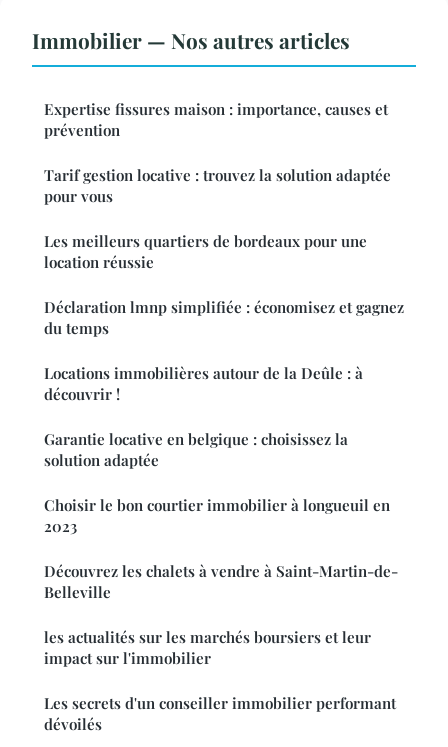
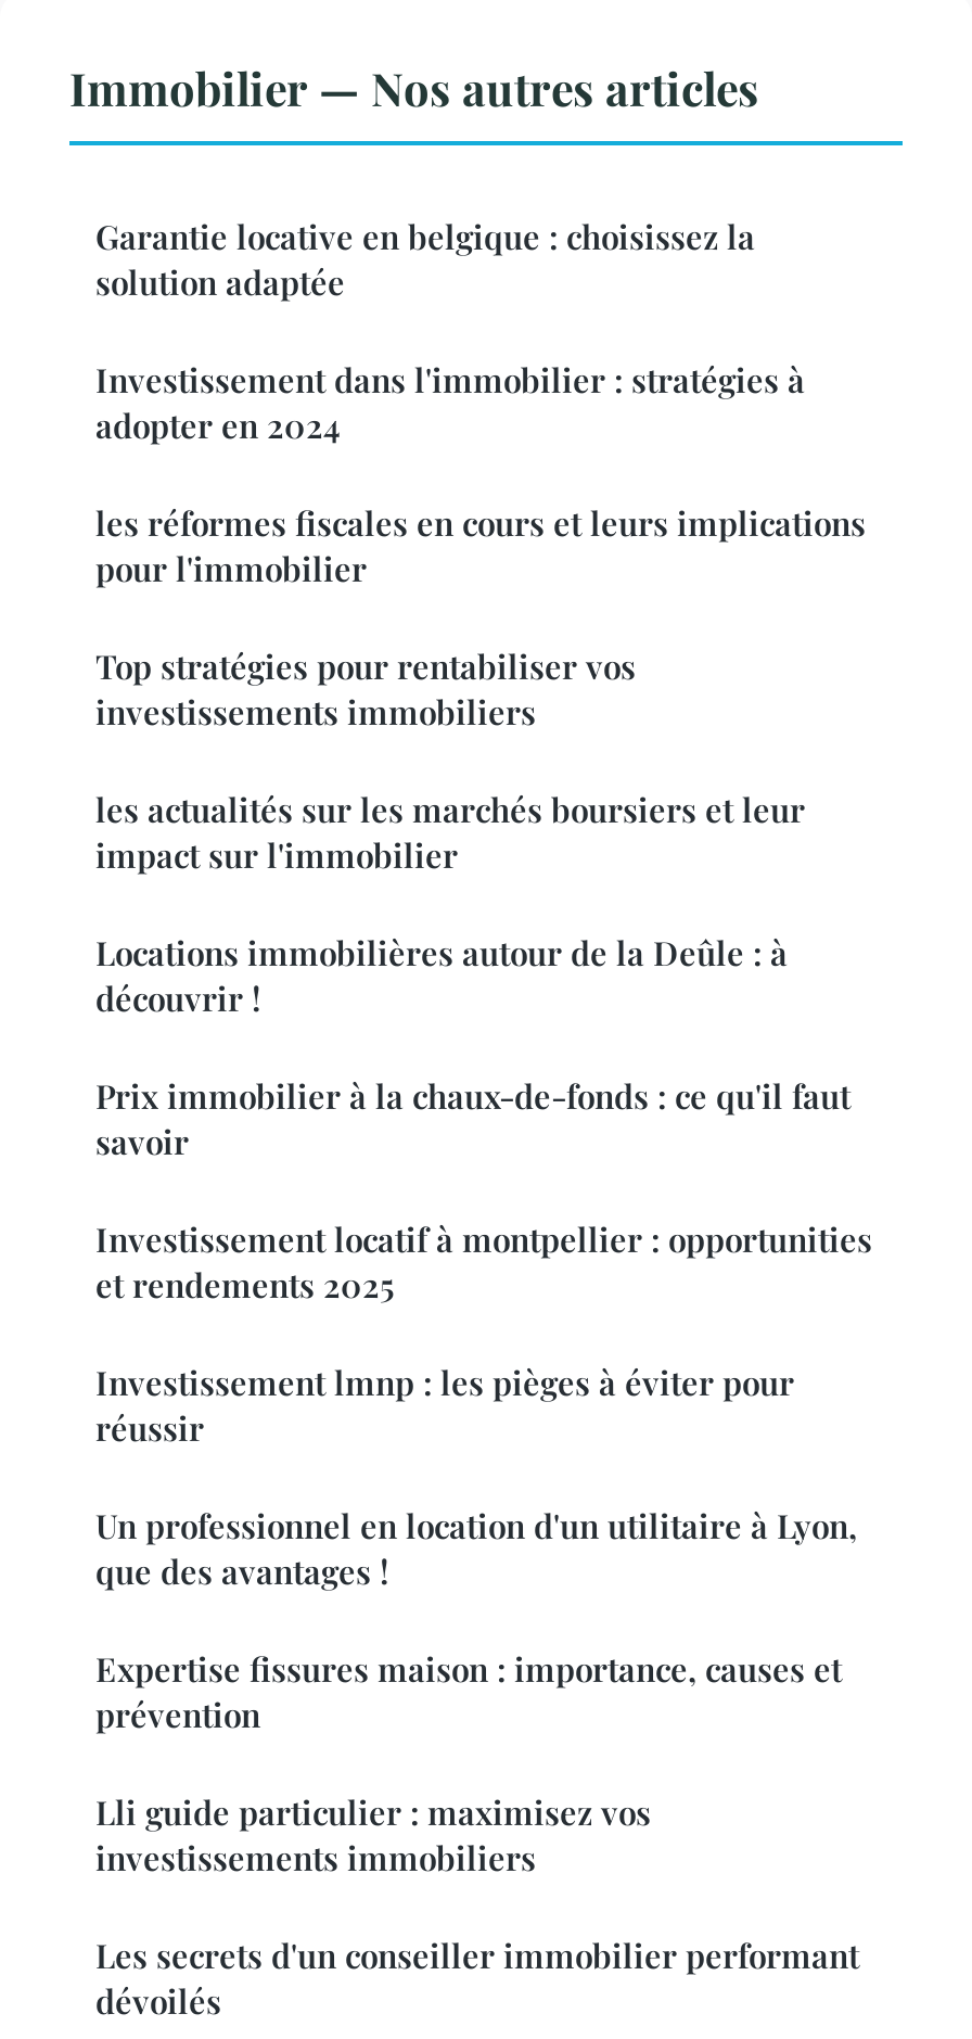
none -> [95,358,872,1593] Investissement dans l'immobilier : stratégies à | adopter en 2024 | les réformes fiscales en cours et leurs implications | pour l'immobilier | Top stratégies pour rentabiliser vos | investissements immobiliers | Prix immobilier à la chaux-de-fonds : ce qu'il faut | savoir | Investissement locatif à montpellier : opportunities | et rendements 2025 | Investissement lmnp : les pièges à éviter pour | réussir | Un professionnel en location d'un utilitaire à Lyon, | que des avantages !
moved [44,99,388,140] -> [95,1647,842,1736]: Expertise fissures maison : importance, causes et | prévention
[44,165,404,602] Tarif gestion locative : trouvez la solution adaptée | pour vous | Les meilleurs quartiers de bordeaux pour une | location réussie | Déclaration lmnp simplifiée : économisez et gagnez | du temps | Choisir le bon courtier immobilier à longueuil en | 2023 | Découvrez les chalets à vendre à Saint-Martin-de- | Belleville -> [95,1791,651,1880] Lli guide particulier : maximisez vos | investissements immobiliers
moved [44,363,363,470] -> [95,215,788,1020]: Locations immobilières autour de la Deûle : à | découvrir ! | Garantie locative en belgique : choisissez la | solution adaptée
moved [44,627,371,668] -> [95,788,805,877]: les actualités sur les marchés boursiers et leur | impact sur l'immobilier

